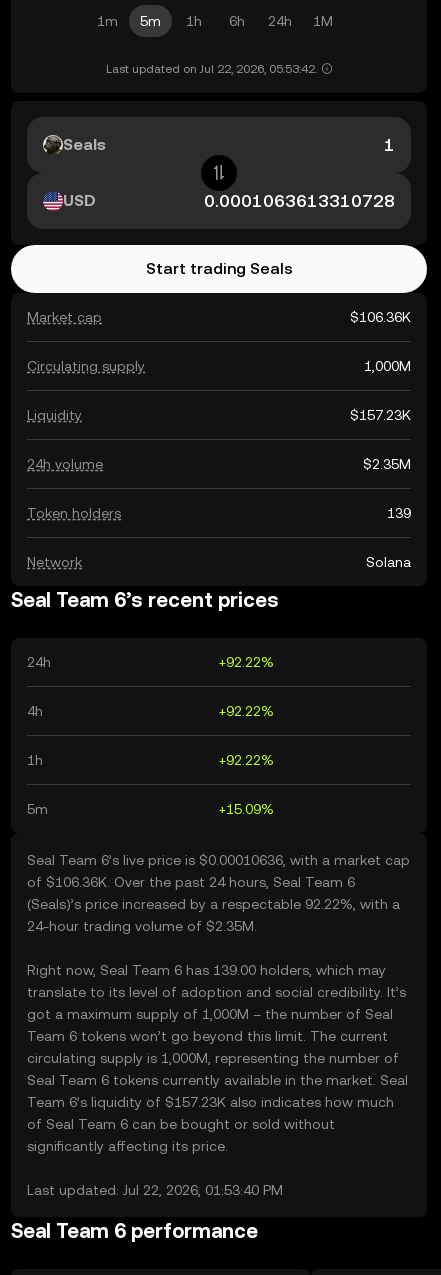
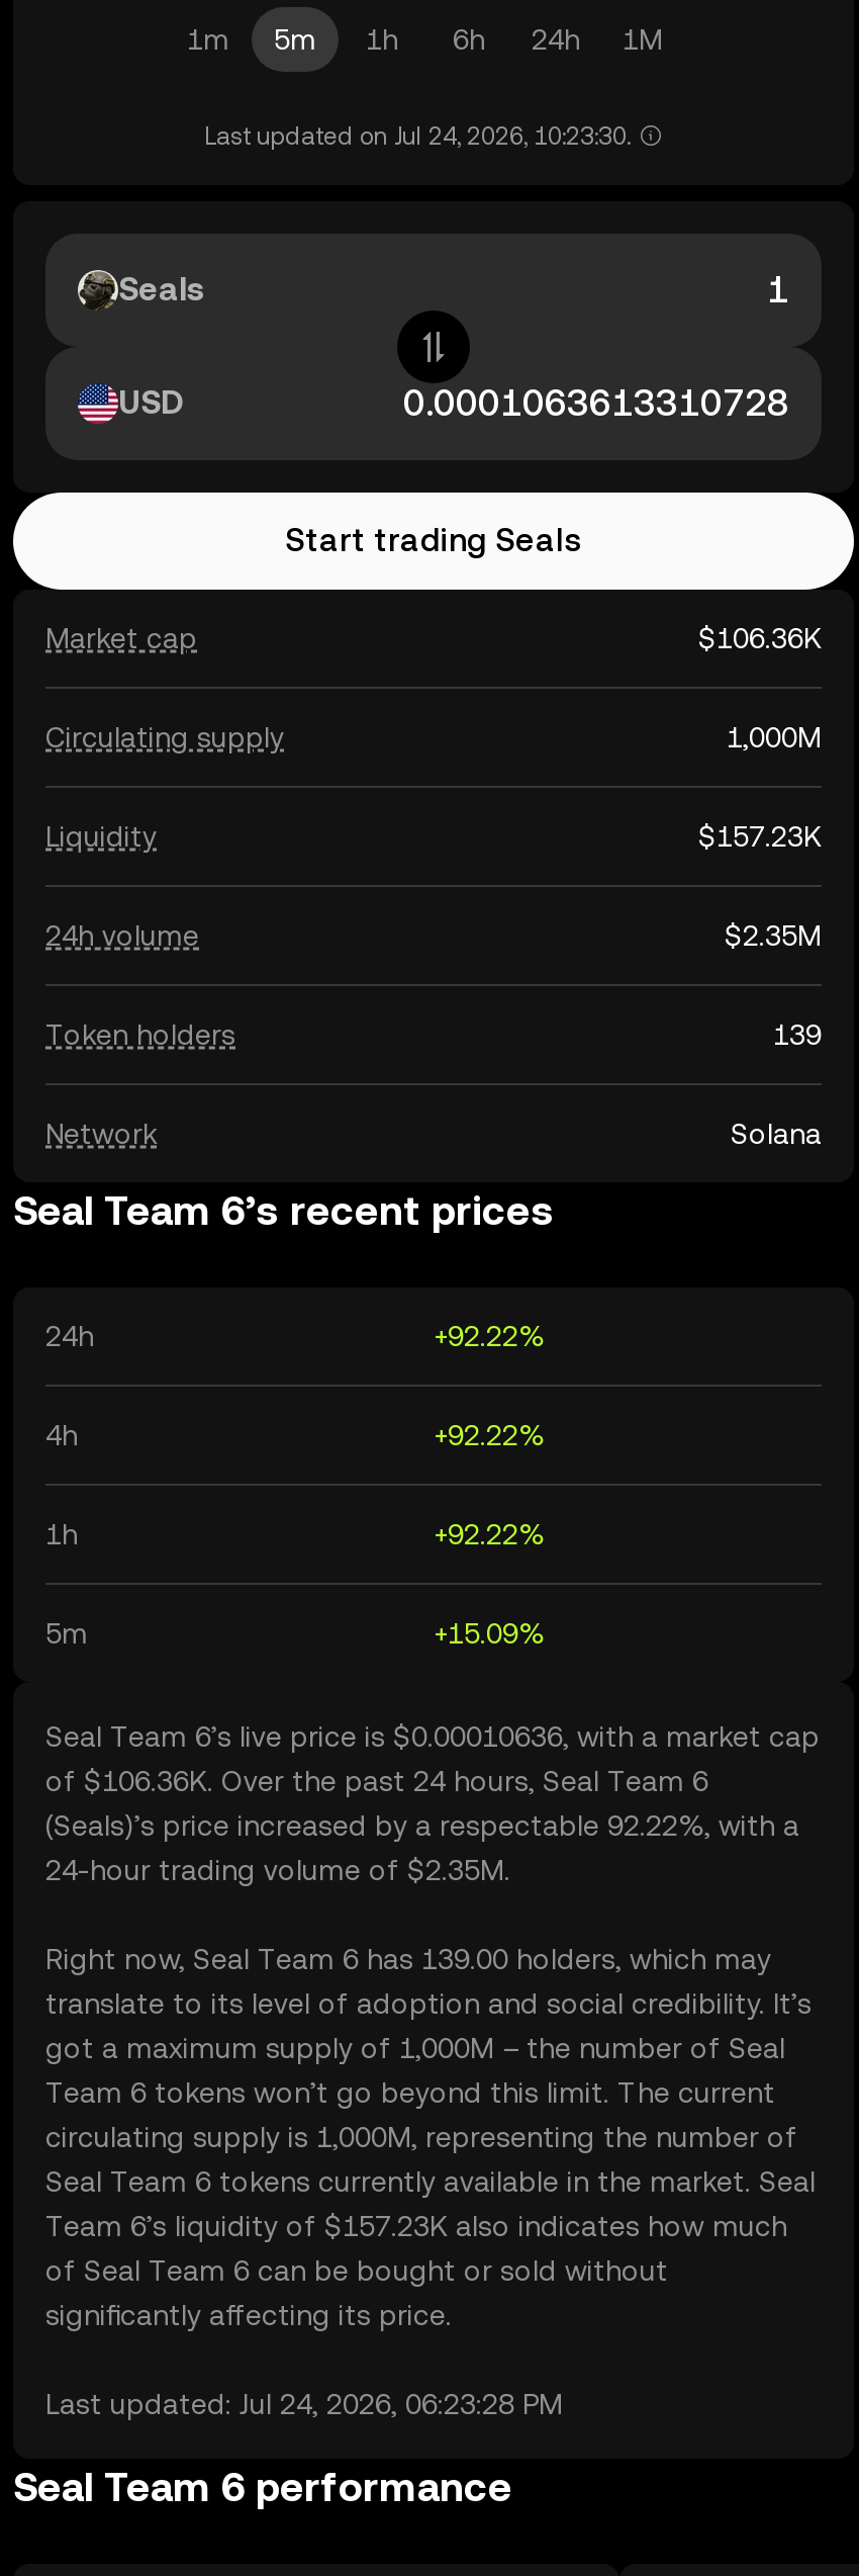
[105,62,316,76] Last updated on Jul 22, 2026, 05:53:42. -> [204,122,631,151] Last updated on Jul 24, 2026, 10:23:30.
[27,1182,283,1198] Last updated: Jul 22, 2026, 01:53:40 PM -> [45,2388,563,2420] Last updated: Jul 24, 2026, 06:23:28 PM

